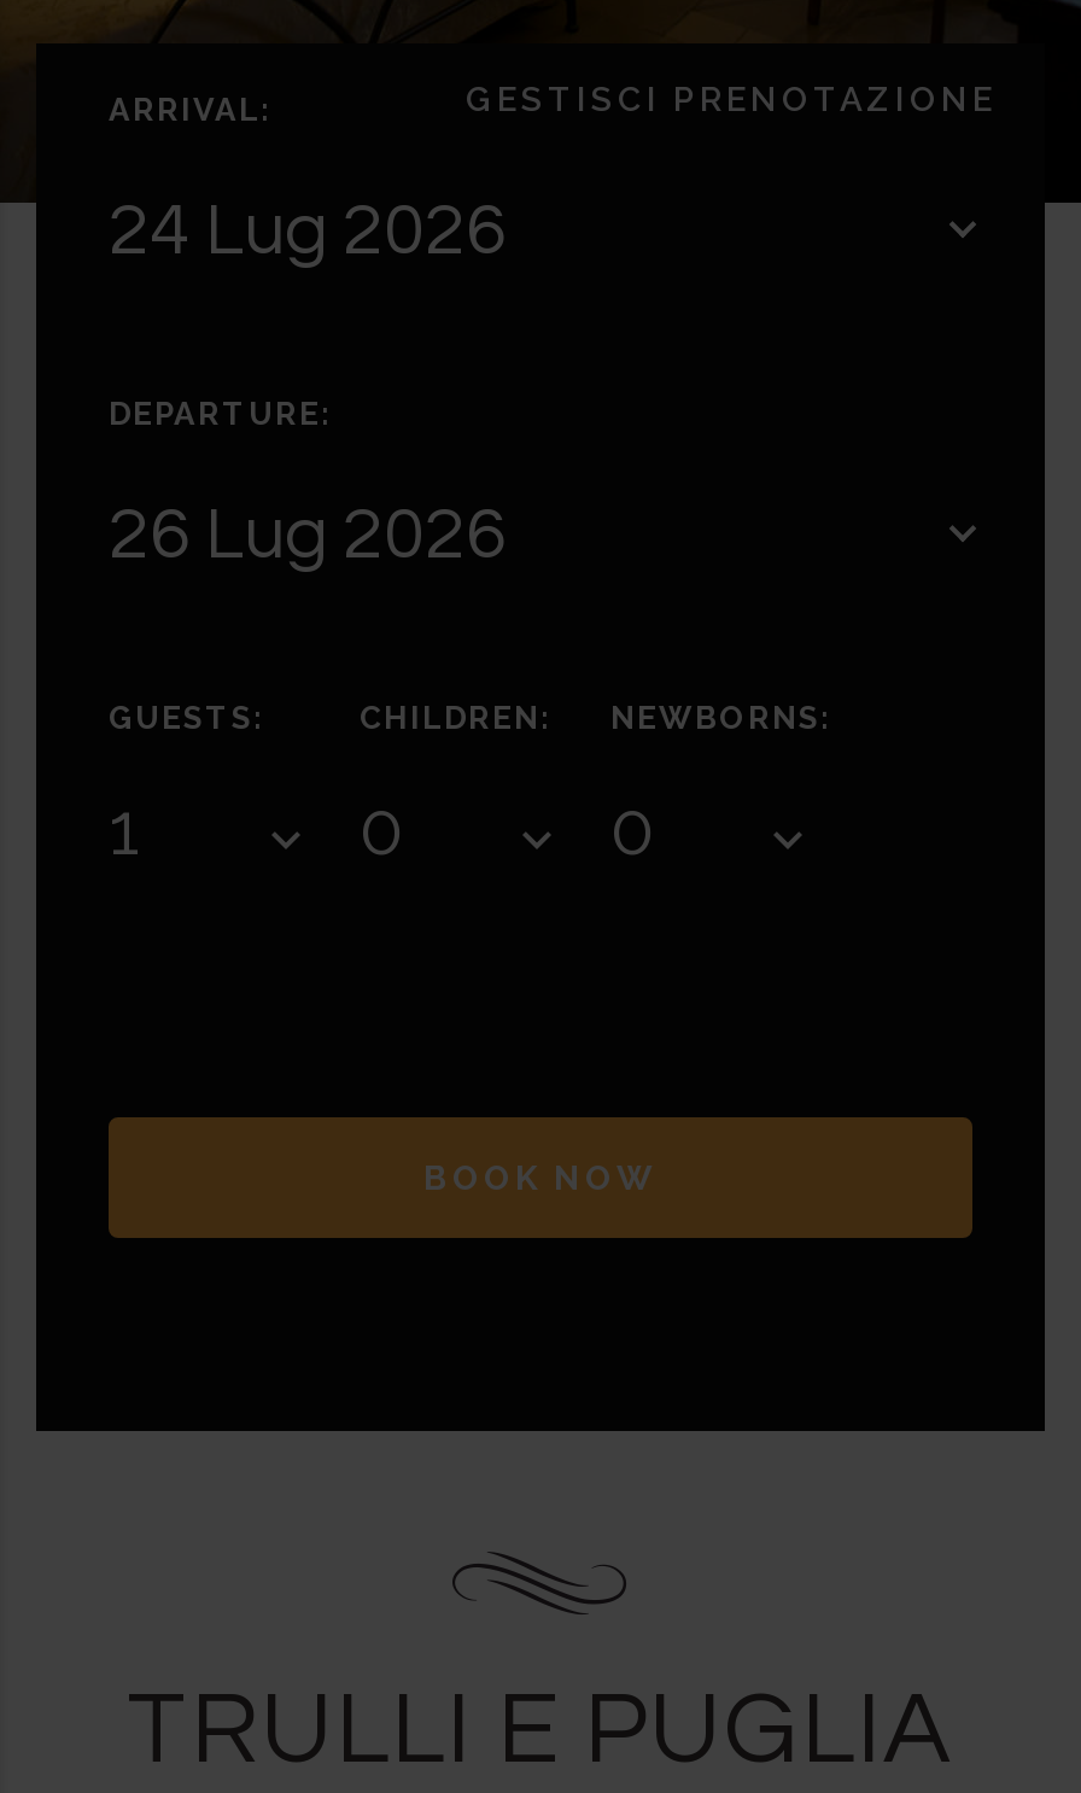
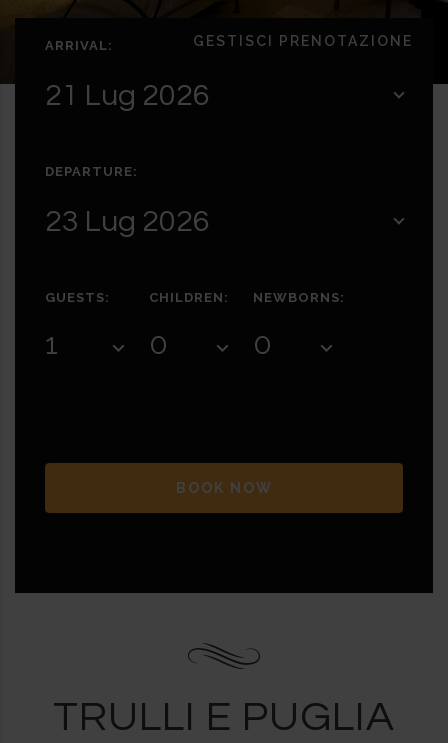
[109,193,507,268] 24 Lug 2026 -> [45,80,210,111] 21 Lug 2026
[109,497,507,572] 26 Lug 2026 -> [45,206,210,237] 23 Lug 2026

